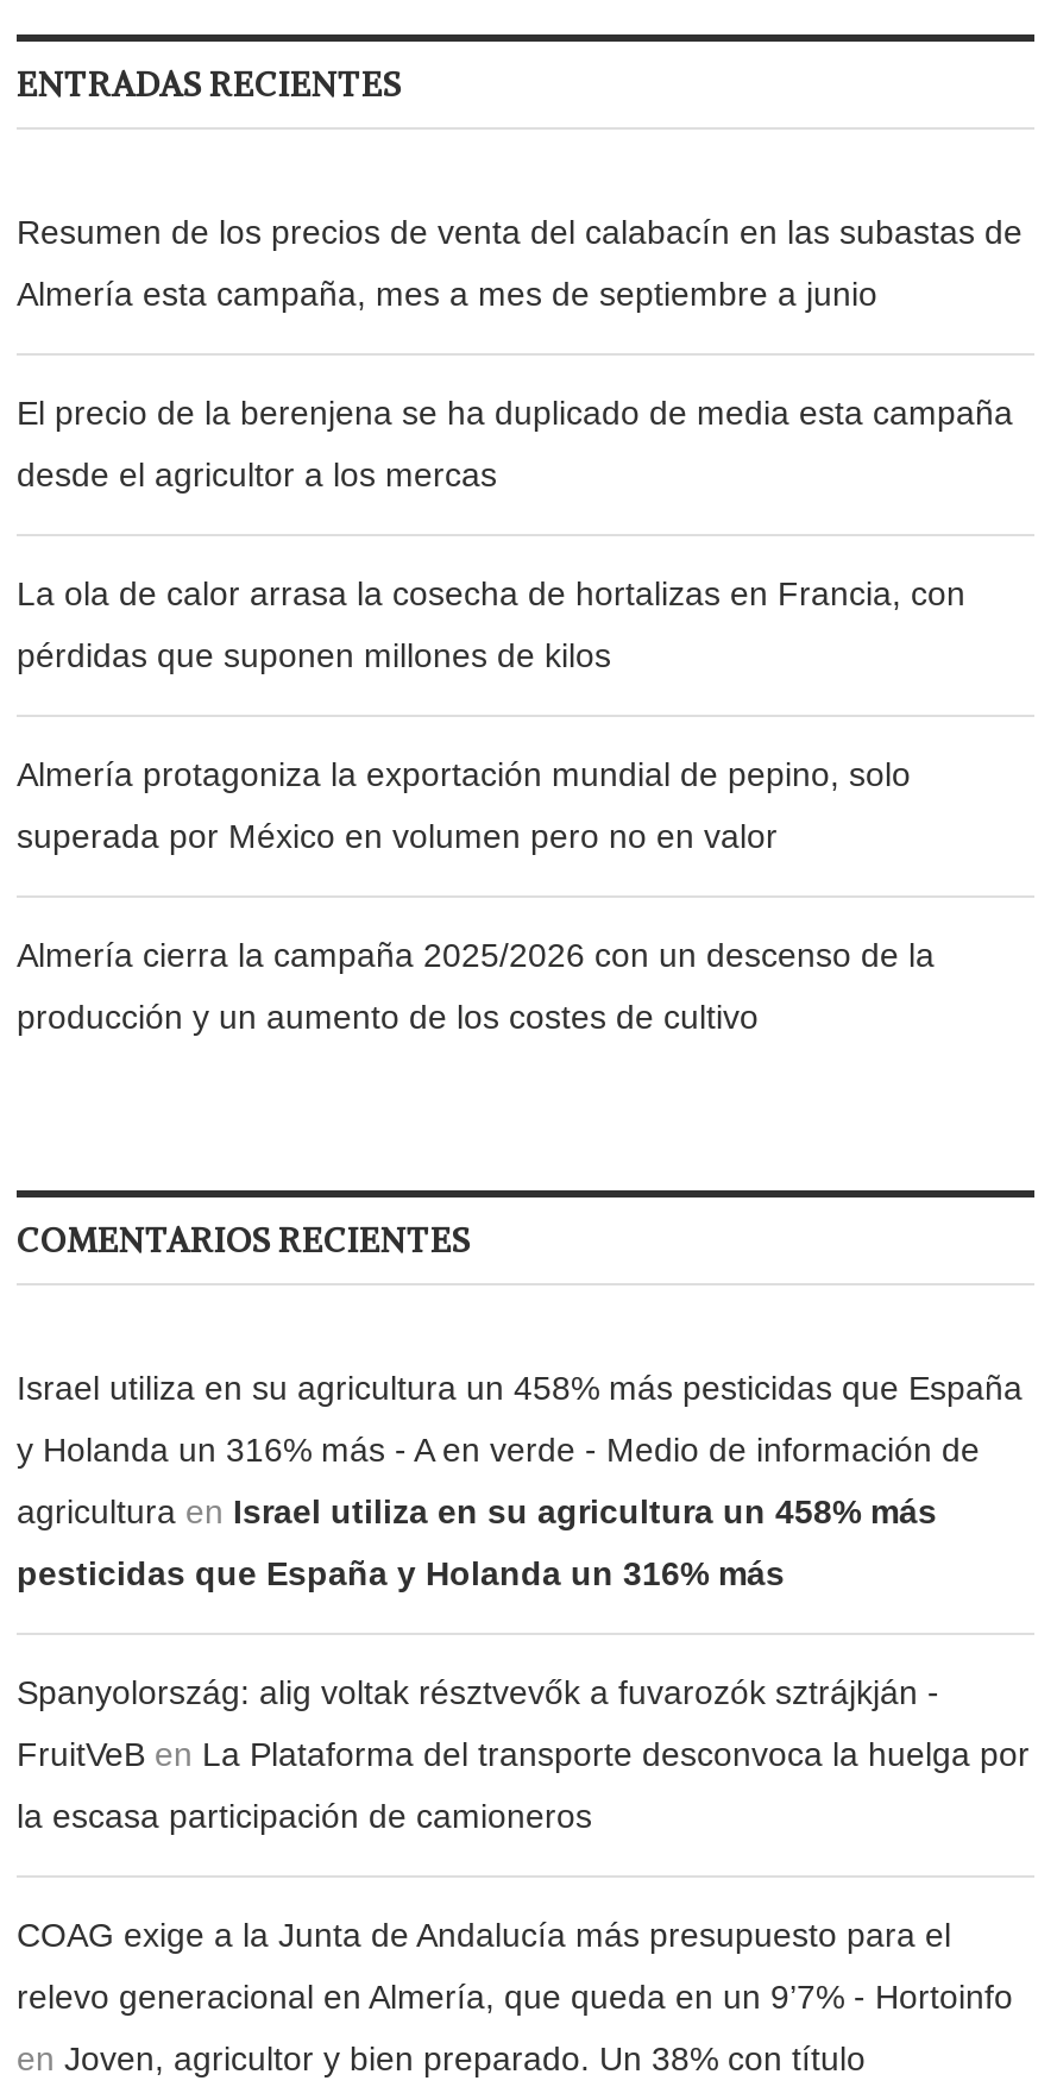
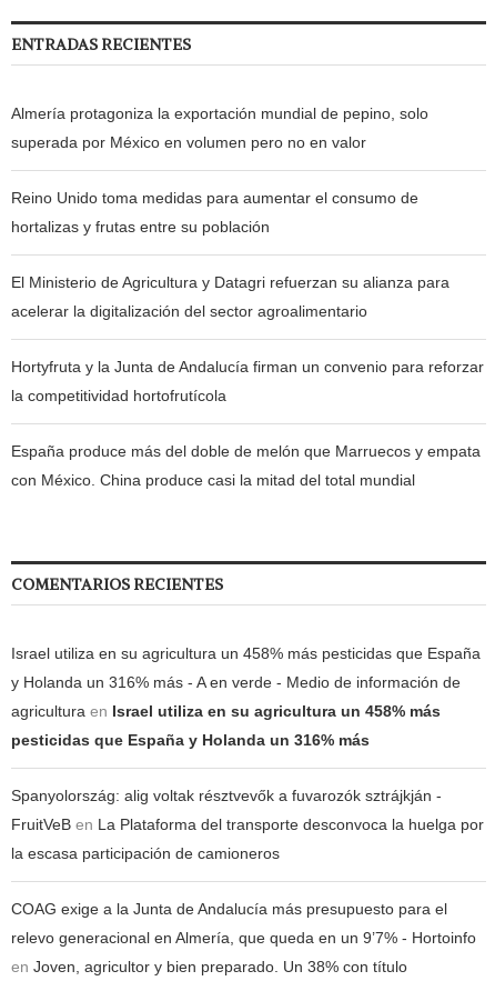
[17,212,1023,673] Resumen de los precios de venta del calabacín en las subastas de | Almería esta campaña, mes a mes de septiembre a junio | El precio de la berenjena se ha duplicado de media esta campaña | desde el agricultor a los mercas | La ola de calor arrasa la cosecha de hortalizas en Francia, con | pérdidas que suponen millones de kilos -> none
moved [17,754,911,854] -> [11,104,428,151]: Almería protagoniza la exportación mundial de pepino, solo | superada por México en volumen pero no en valor
[17,935,935,1035] Almería cierra la campaña 2025/2026 con un descenso de la | producción y un aumento de los costes de cultivo -> [11,188,484,488] Reino Unido toma medidas para aumentar el consumo de | hortalizas y frutas entre su población | El Ministerio de Agricultura y Datagri refuerzan su alianza para | acelerar la digitalización del sector agroalimentario | Hortyfruta y la Junta de Andalucía firman un convenio para reforzar | la competitividad hortofrutícola | España produce más del doble de melón que Marruecos y empata | con México. China produce casi la mitad del total mundial

